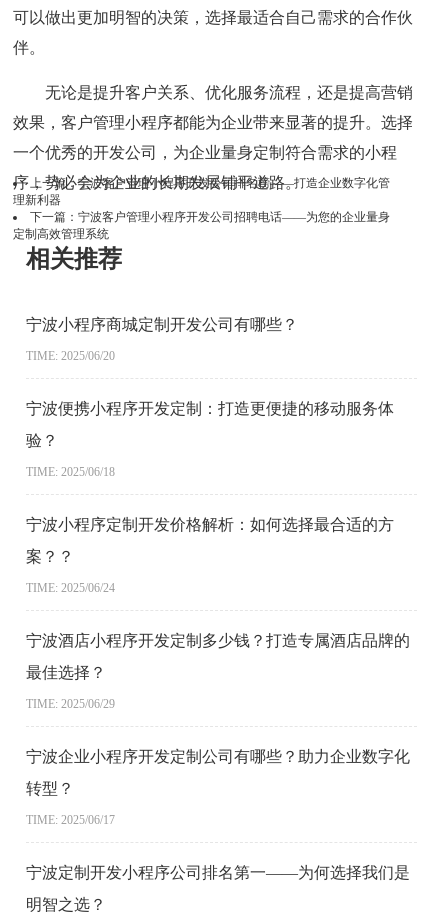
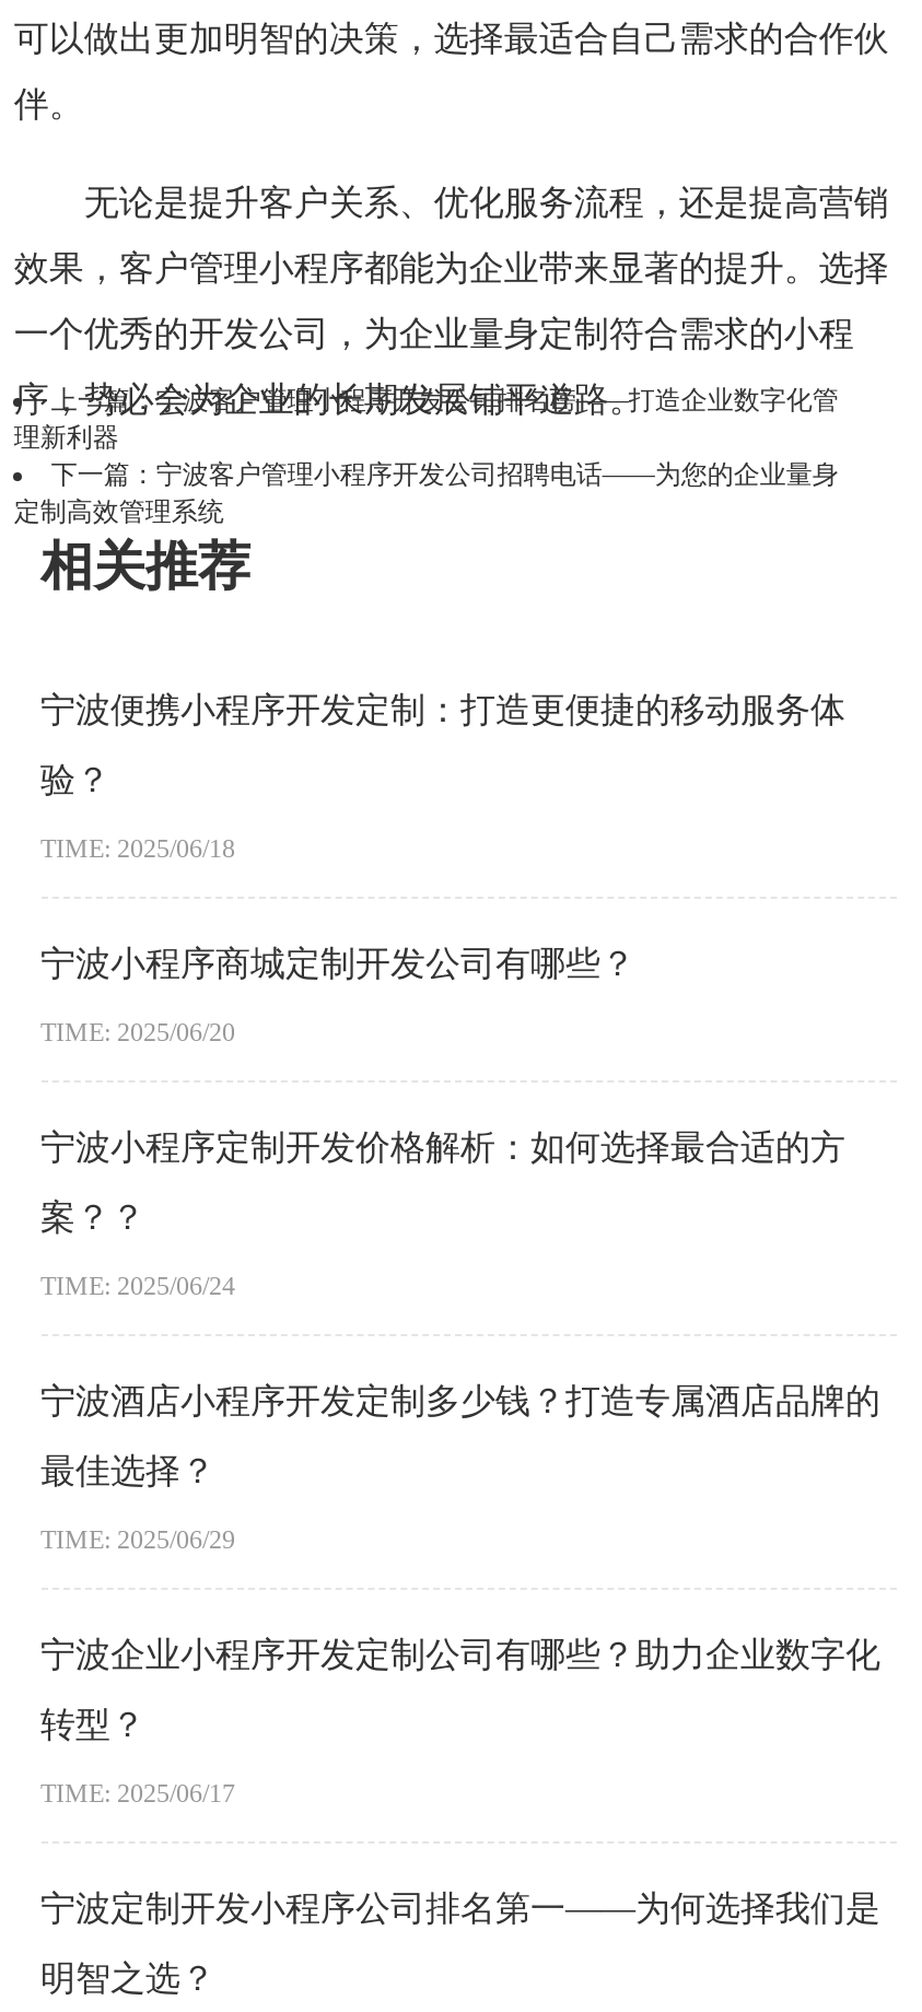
moved [25,316,297,363] -> [40,944,635,1047]: 宁波小程序商城定制开发公司有哪些？ | TIME: 2025/06/20
moved [25,400,393,479] -> [40,691,845,863]: 宁波便携小程序开发定制：打造更便捷的移动服务体 | 验？ | TIME: 2025/06/18

